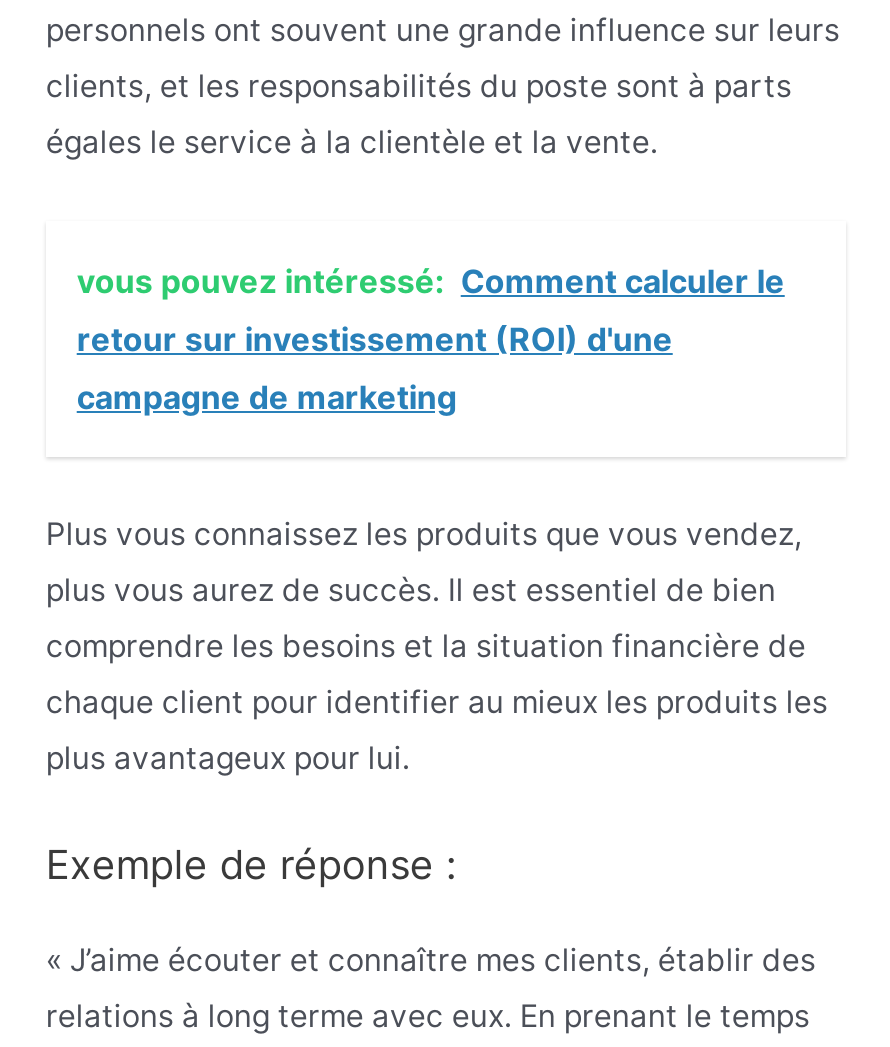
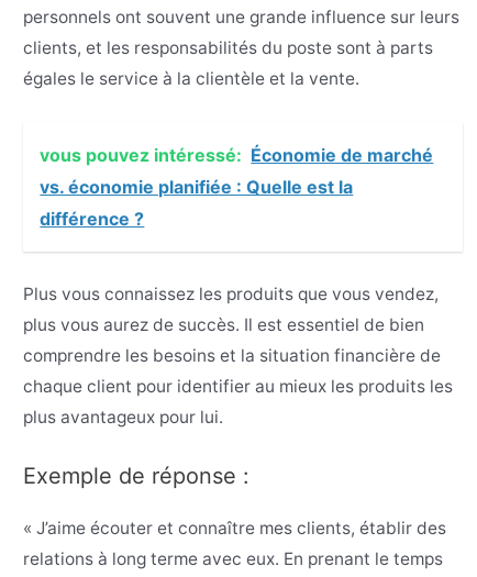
[77,261,785,417] vous pouvez intéressé: Comment calculer le | retour sur investissement (ROI) d'une | campagne de marketing -> [40,144,433,229] vous pouvez intéressé: Économie de marché | vs. économie planifiée : Quelle est la | différence ?

